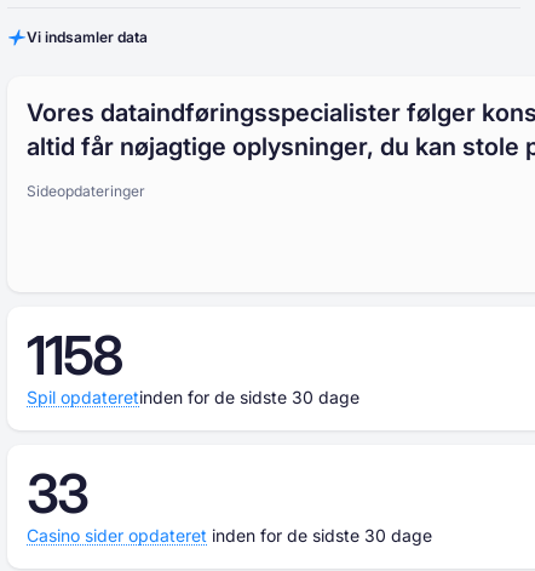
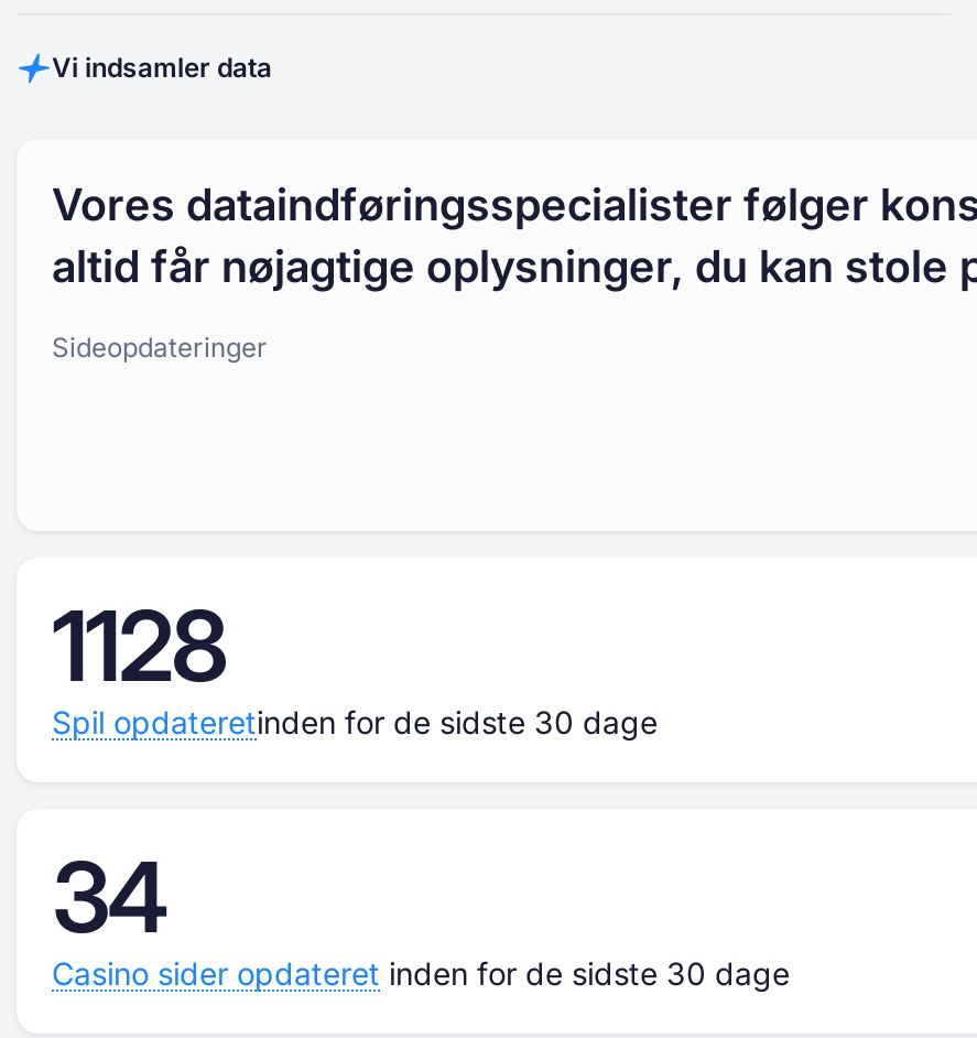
[27,322,122,388] 1158 -> [52,586,226,705] 1128
[27,461,87,526] 33 -> [52,837,164,956] 34

